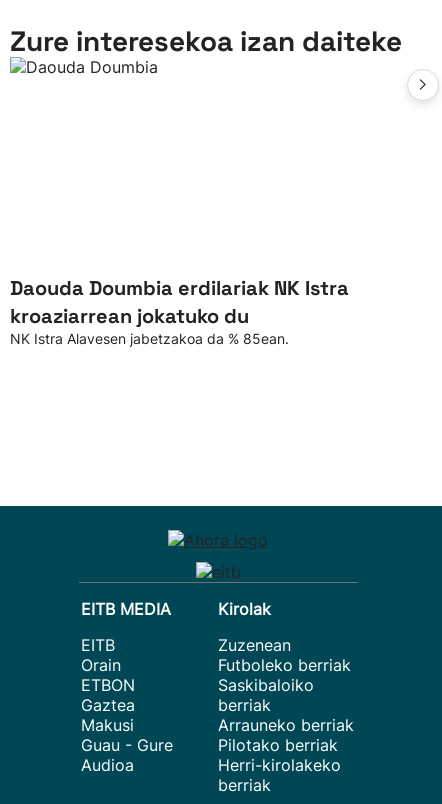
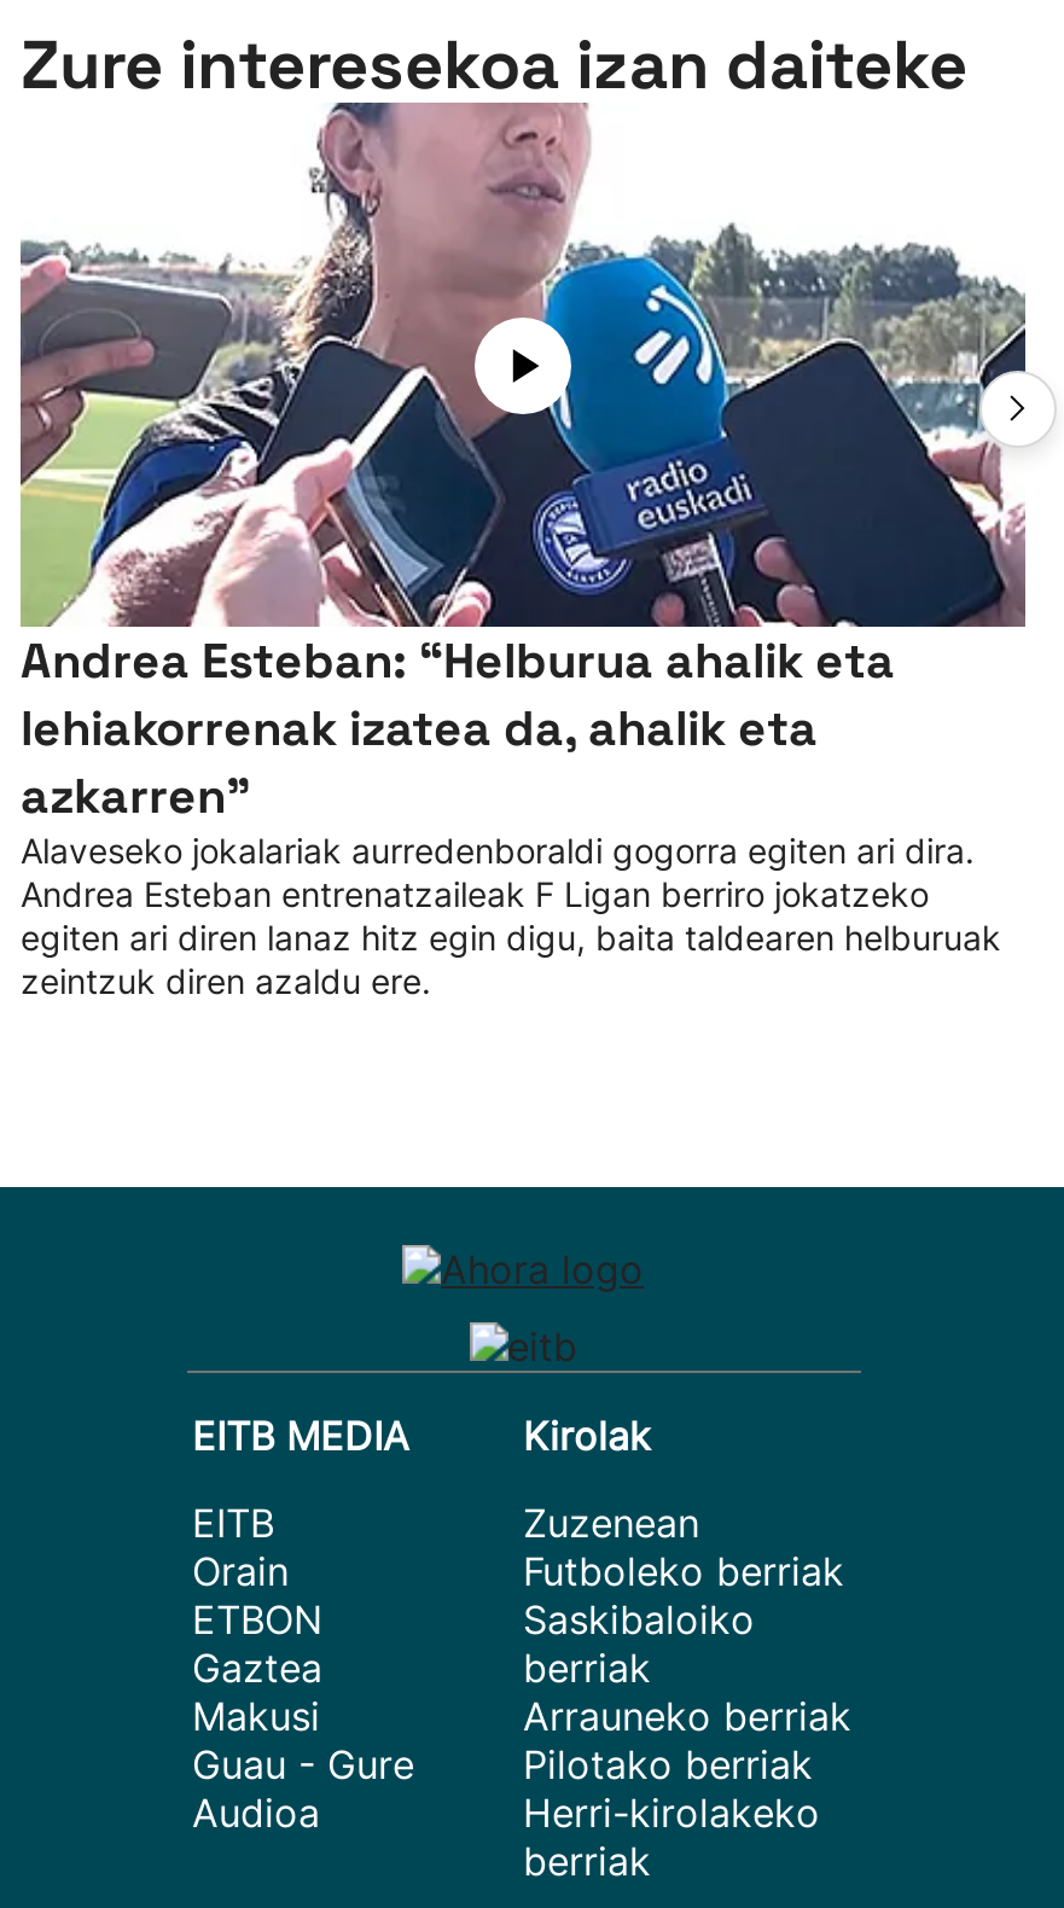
none -> [18,115,1028,629] [image]
[10,275,349,347] Daouda Doumbia erdilariak NK Istra | kroaziarrean jokatuko du | NK Istra Alavesen jabetzakoa da % 85ean. -> [21,629,1001,1001] Andrea Esteban: “Helburua ahalik eta | lehiakorrenak izatea da, ahalik eta | azkarren” | Alaveseko jokalariak aurredenboraldi gogorra egiten ari dira. | Andrea Esteban entrenatzaileak F Ligan berriro jokatzeko | egiten ari diren lanaz hitz egin digu, baita taldearen helburuak | zeintzuk diren azaldu ere.

